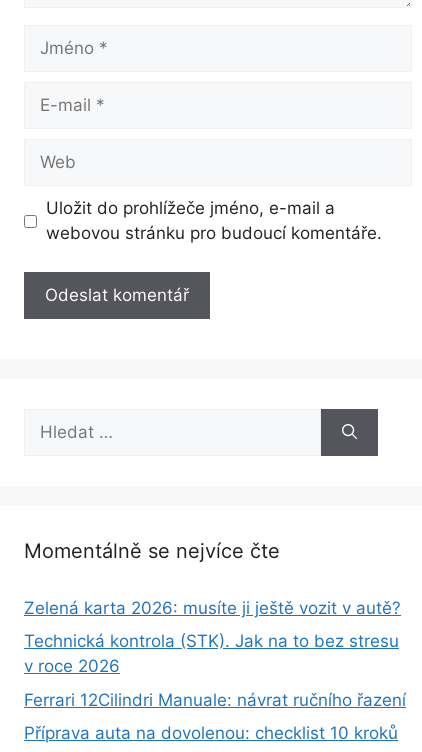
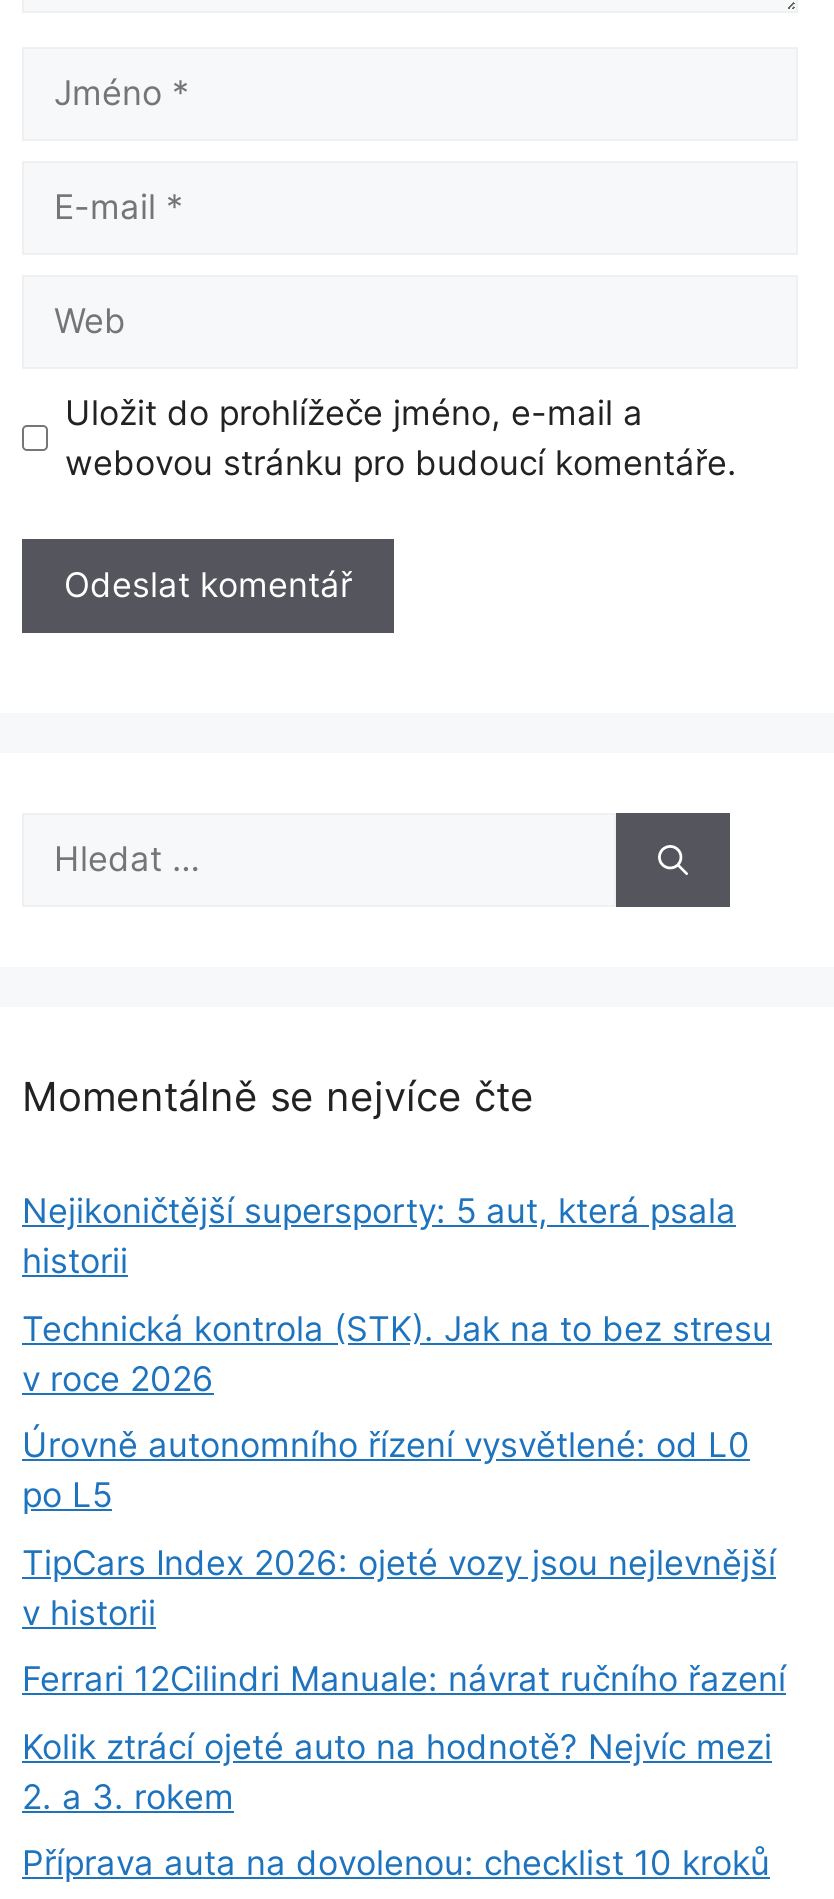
[24,598,401,618] Zelená karta 2026: musíte ji ještě vozit v autě? -> [22,1192,736,1282] Nejikoničtější supersporty: 5 aut, která psala | historii
none -> [22,1426,776,1633] Úrovně autonomního řízení vysvětlené: od L0 | po L5 | TipCars Index 2026: ojeté vozy jsou nejlevnější | v historii
none -> [22,1727,772,1817] Kolik ztrácí ojeté auto na hodnotě? Nejvíc mezi | 2. a 3. rokem

